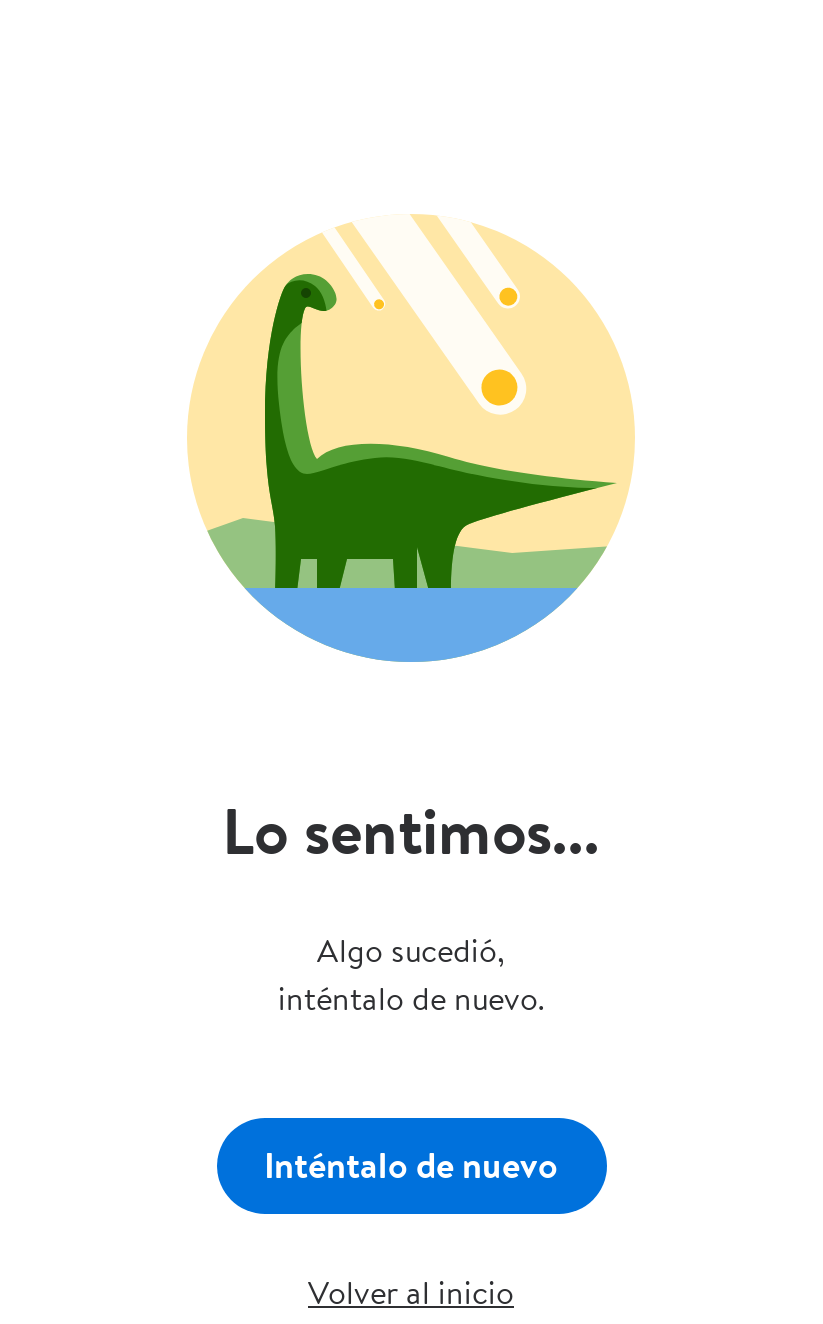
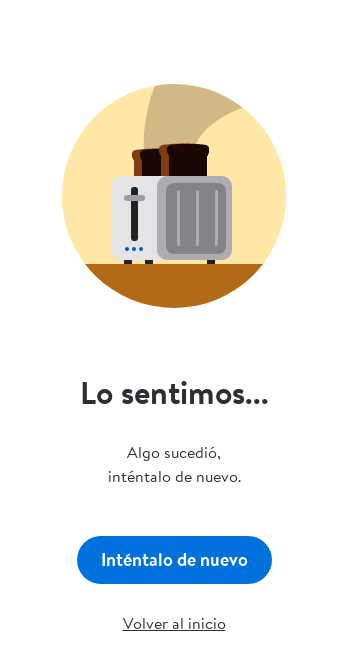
[207,216,615,664] [image] -> [73,84,273,309] [image]

